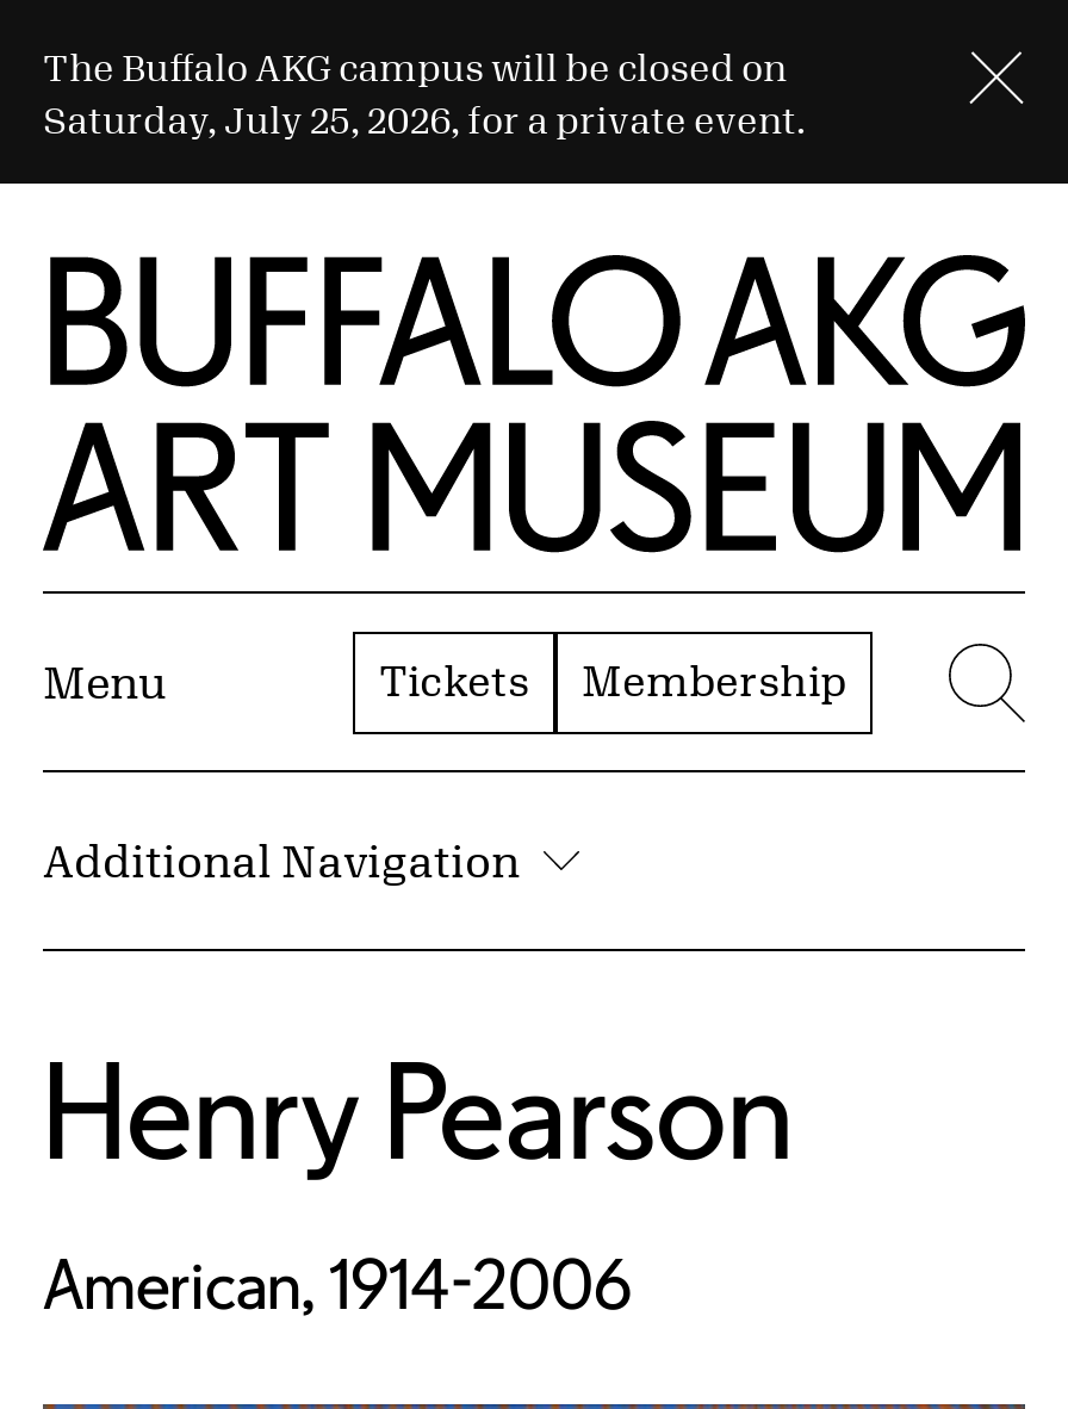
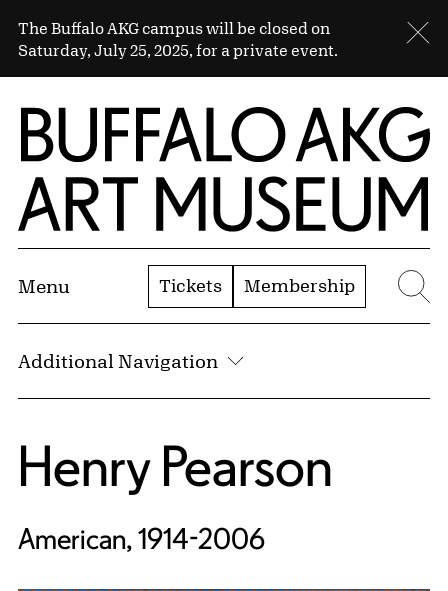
[43,98,806,141] Saturday, July 25, 2026, for a private event. -> [18,41,338,59] Saturday, July 25, 2025, for a private event.

